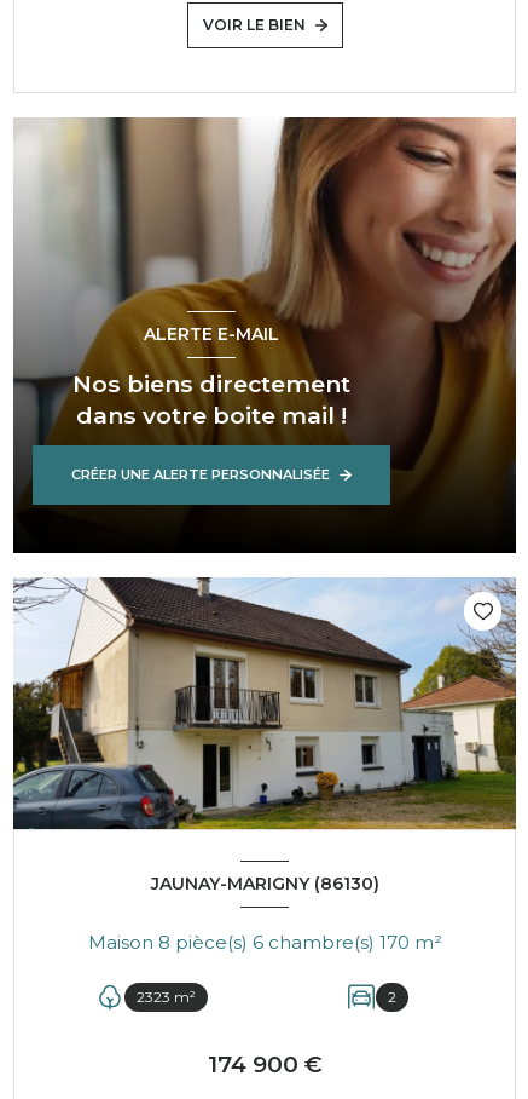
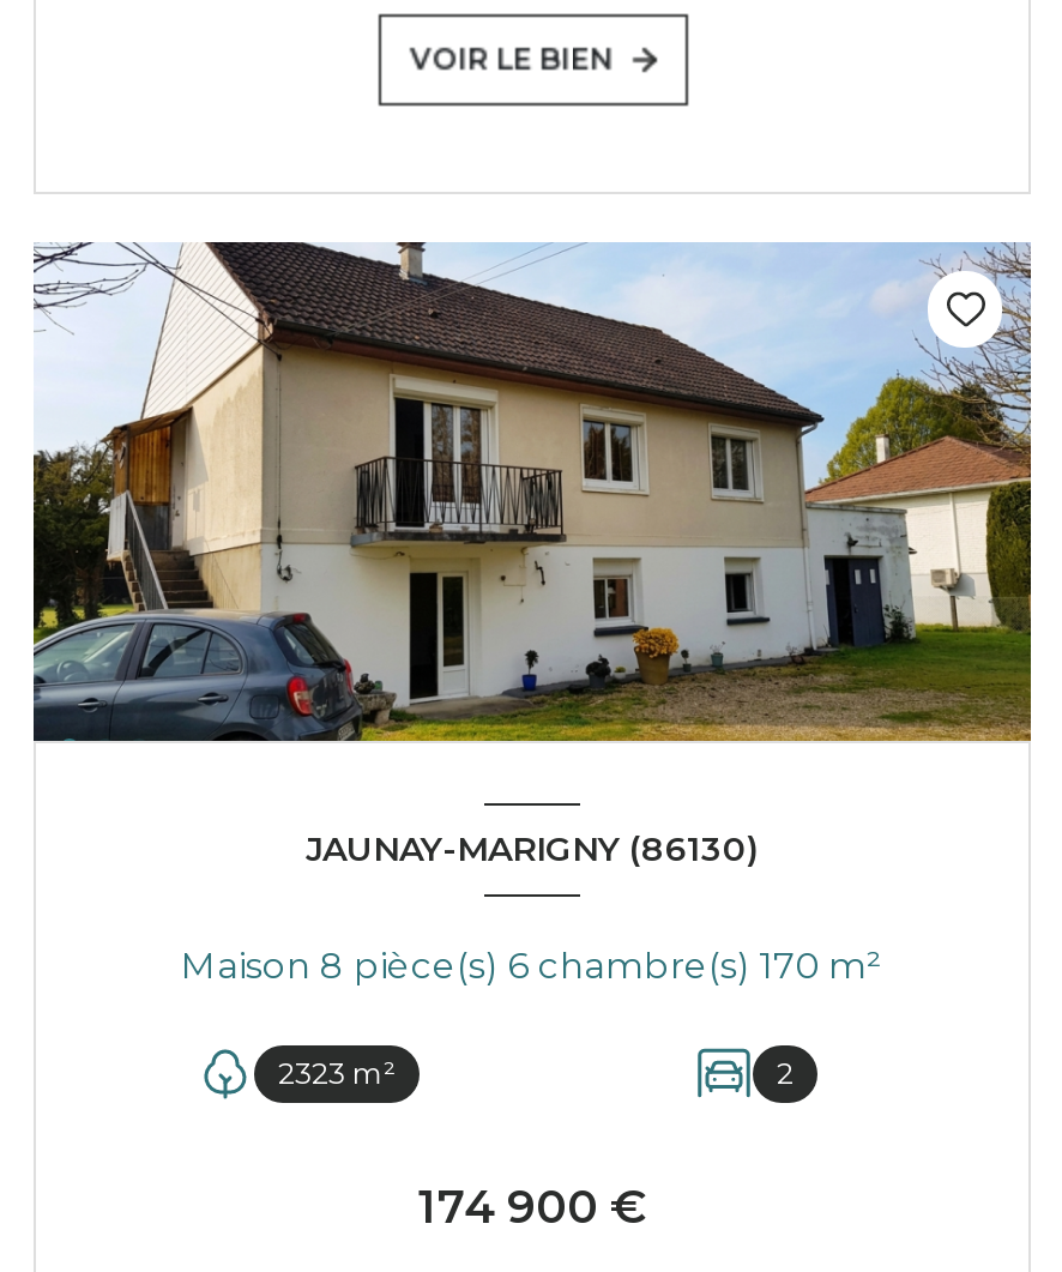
[12,116,517,554] [image] | ALERTE E-MAIL | Nos biens directement | dans votre boite mail ! | CRÉER UNE ALERTE PERSONNALISÉE -> none

